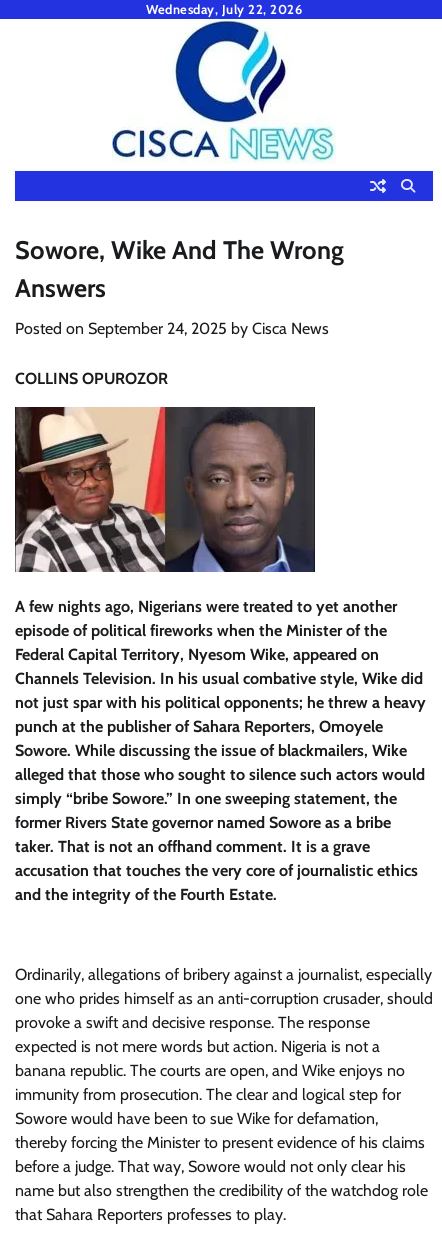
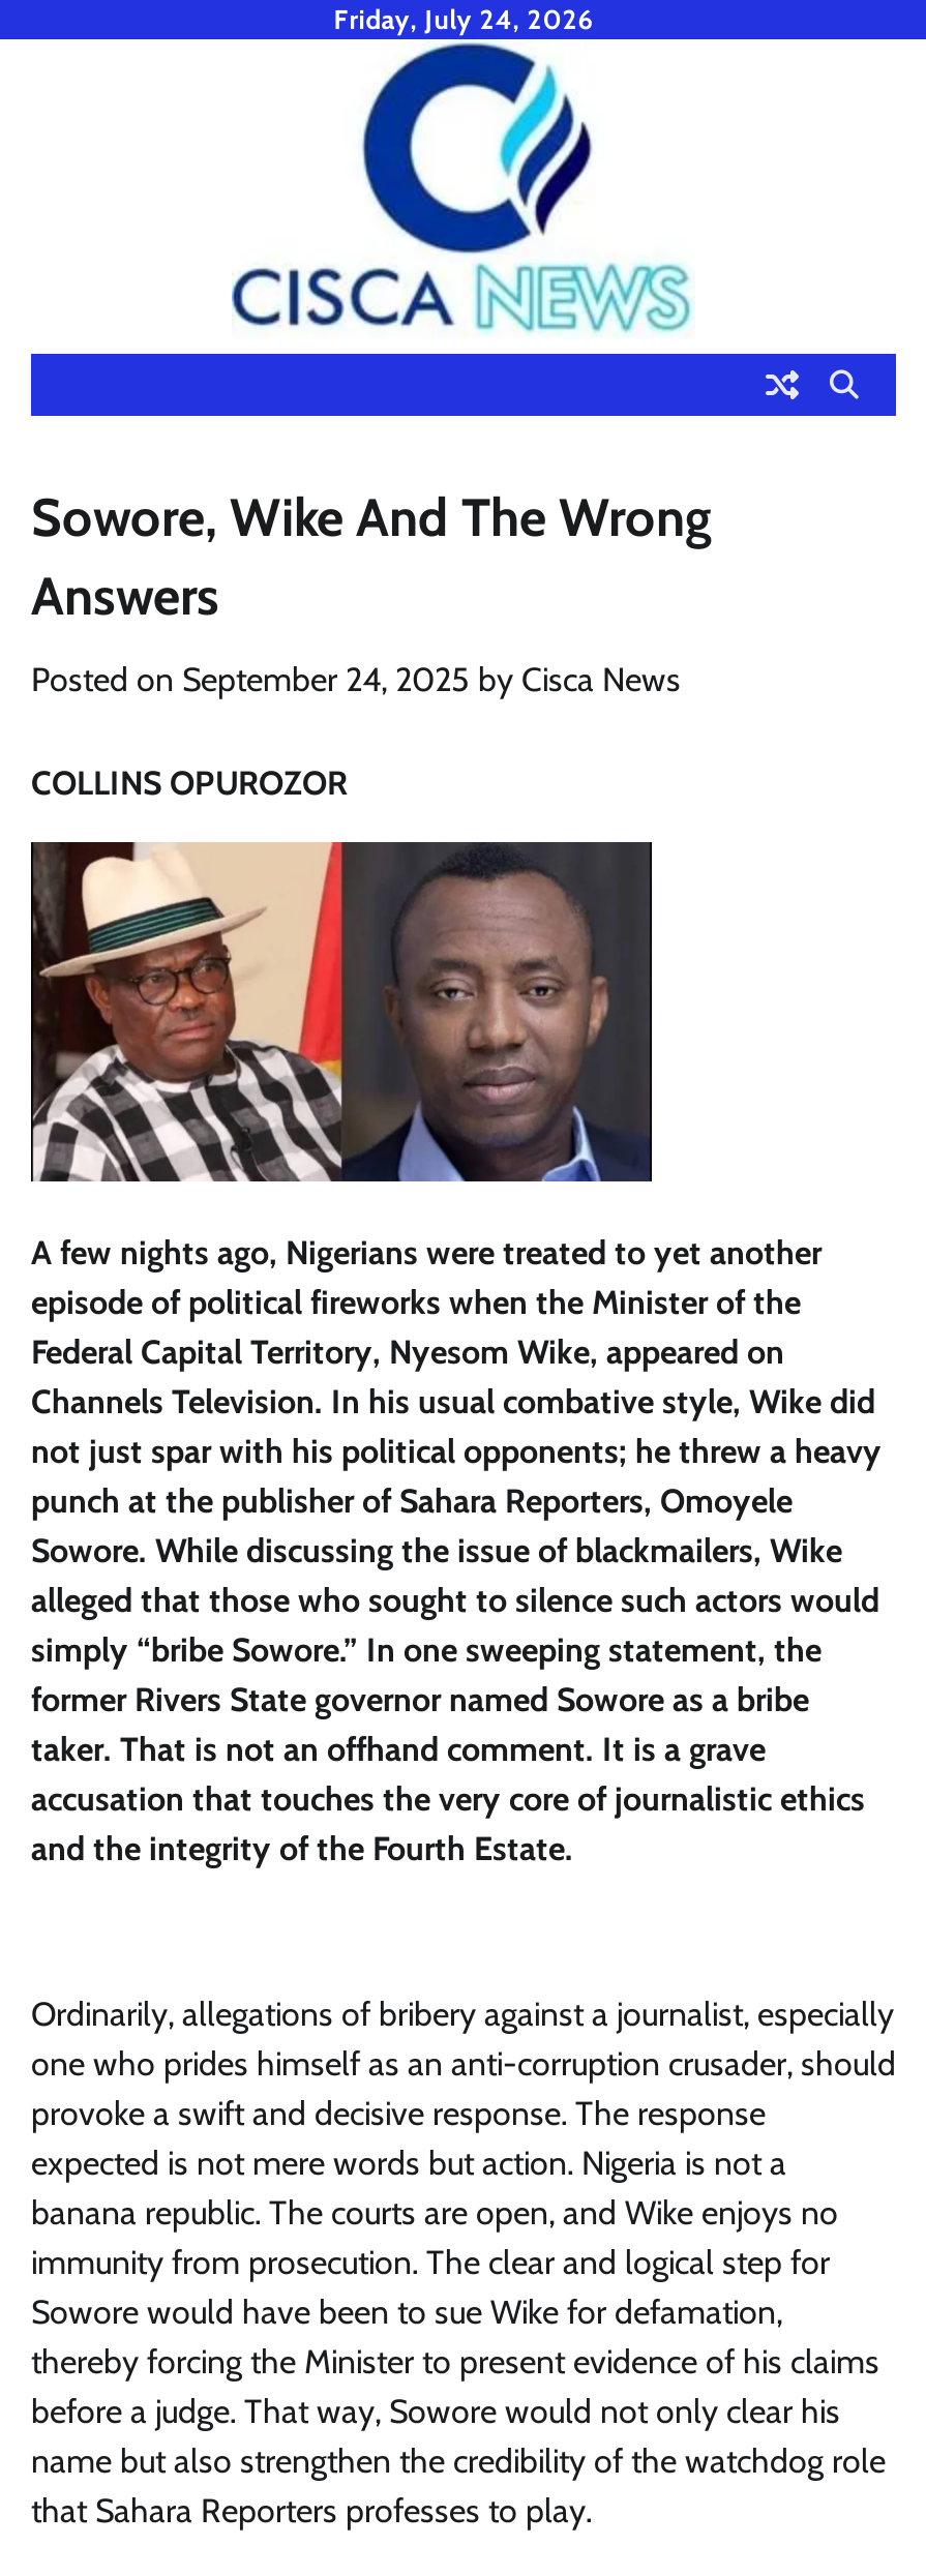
[146,2,302,17] Wednesday, July 22, 2026 -> [334,4,593,35] Friday, July 24, 2026

